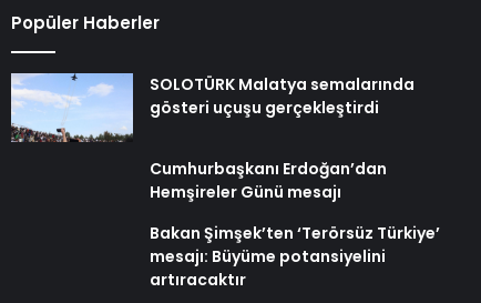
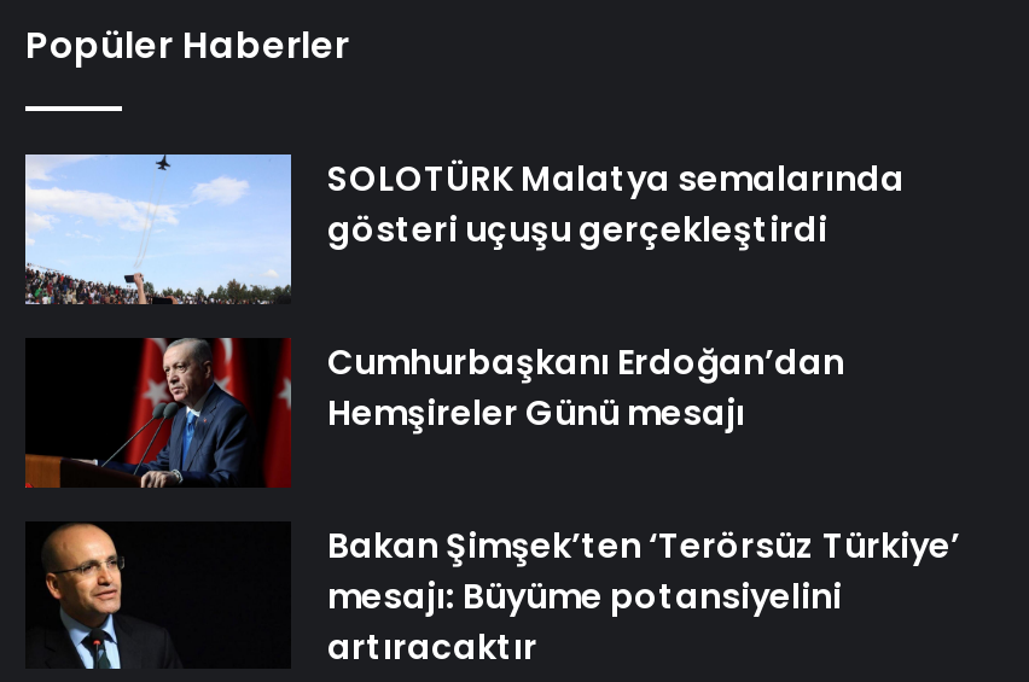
none -> [23,336,293,490] [image]
none -> [30,524,122,671] [image]

